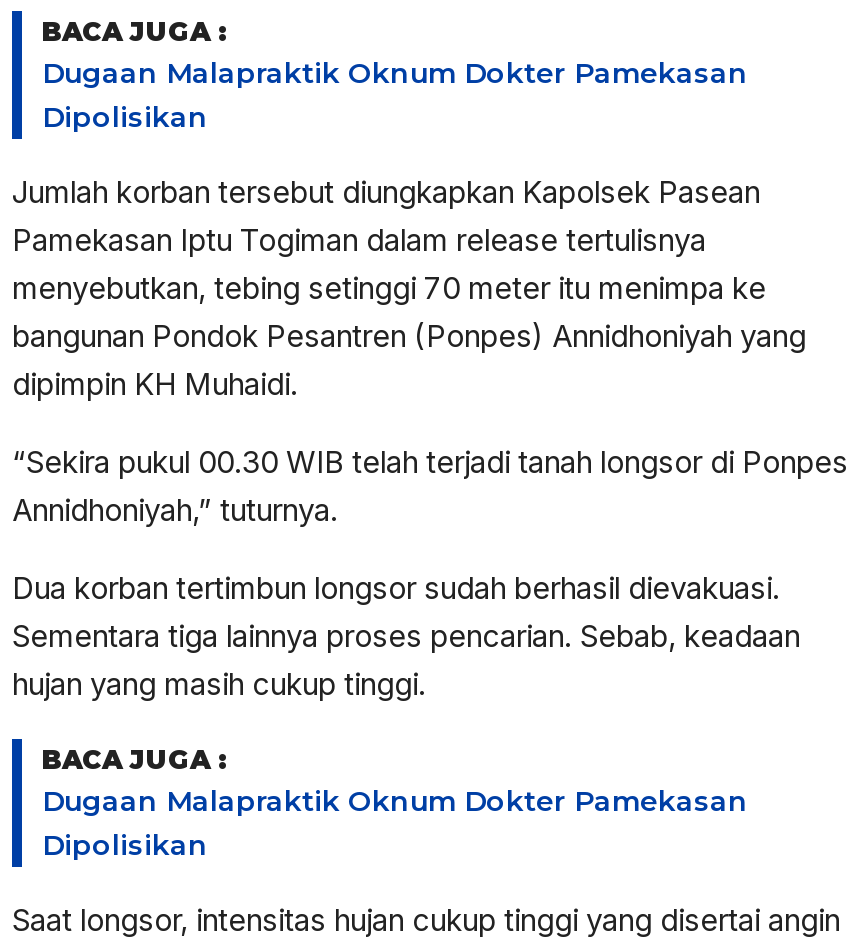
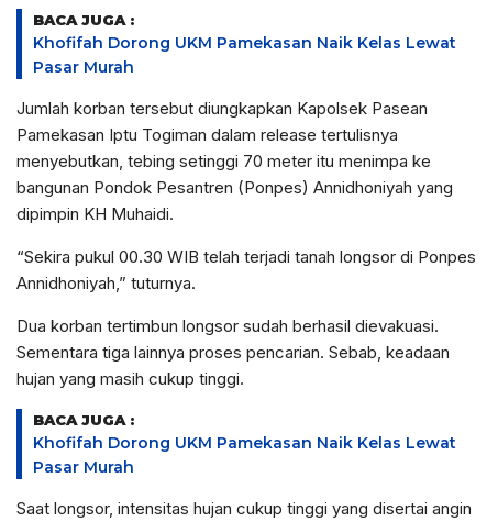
[42,55,748,135] Dugaan Malapraktik Oknum Dokter Pamekasan | Dipolisikan -> [33,33,456,77] Khofifah Dorong UKM Pamekasan Naik Kelas Lewat | Pasar Murah
[42,783,748,863] Dugaan Malapraktik Oknum Dokter Pamekasan | Dipolisikan -> [33,433,456,477] Khofifah Dorong UKM Pamekasan Naik Kelas Lewat | Pasar Murah

